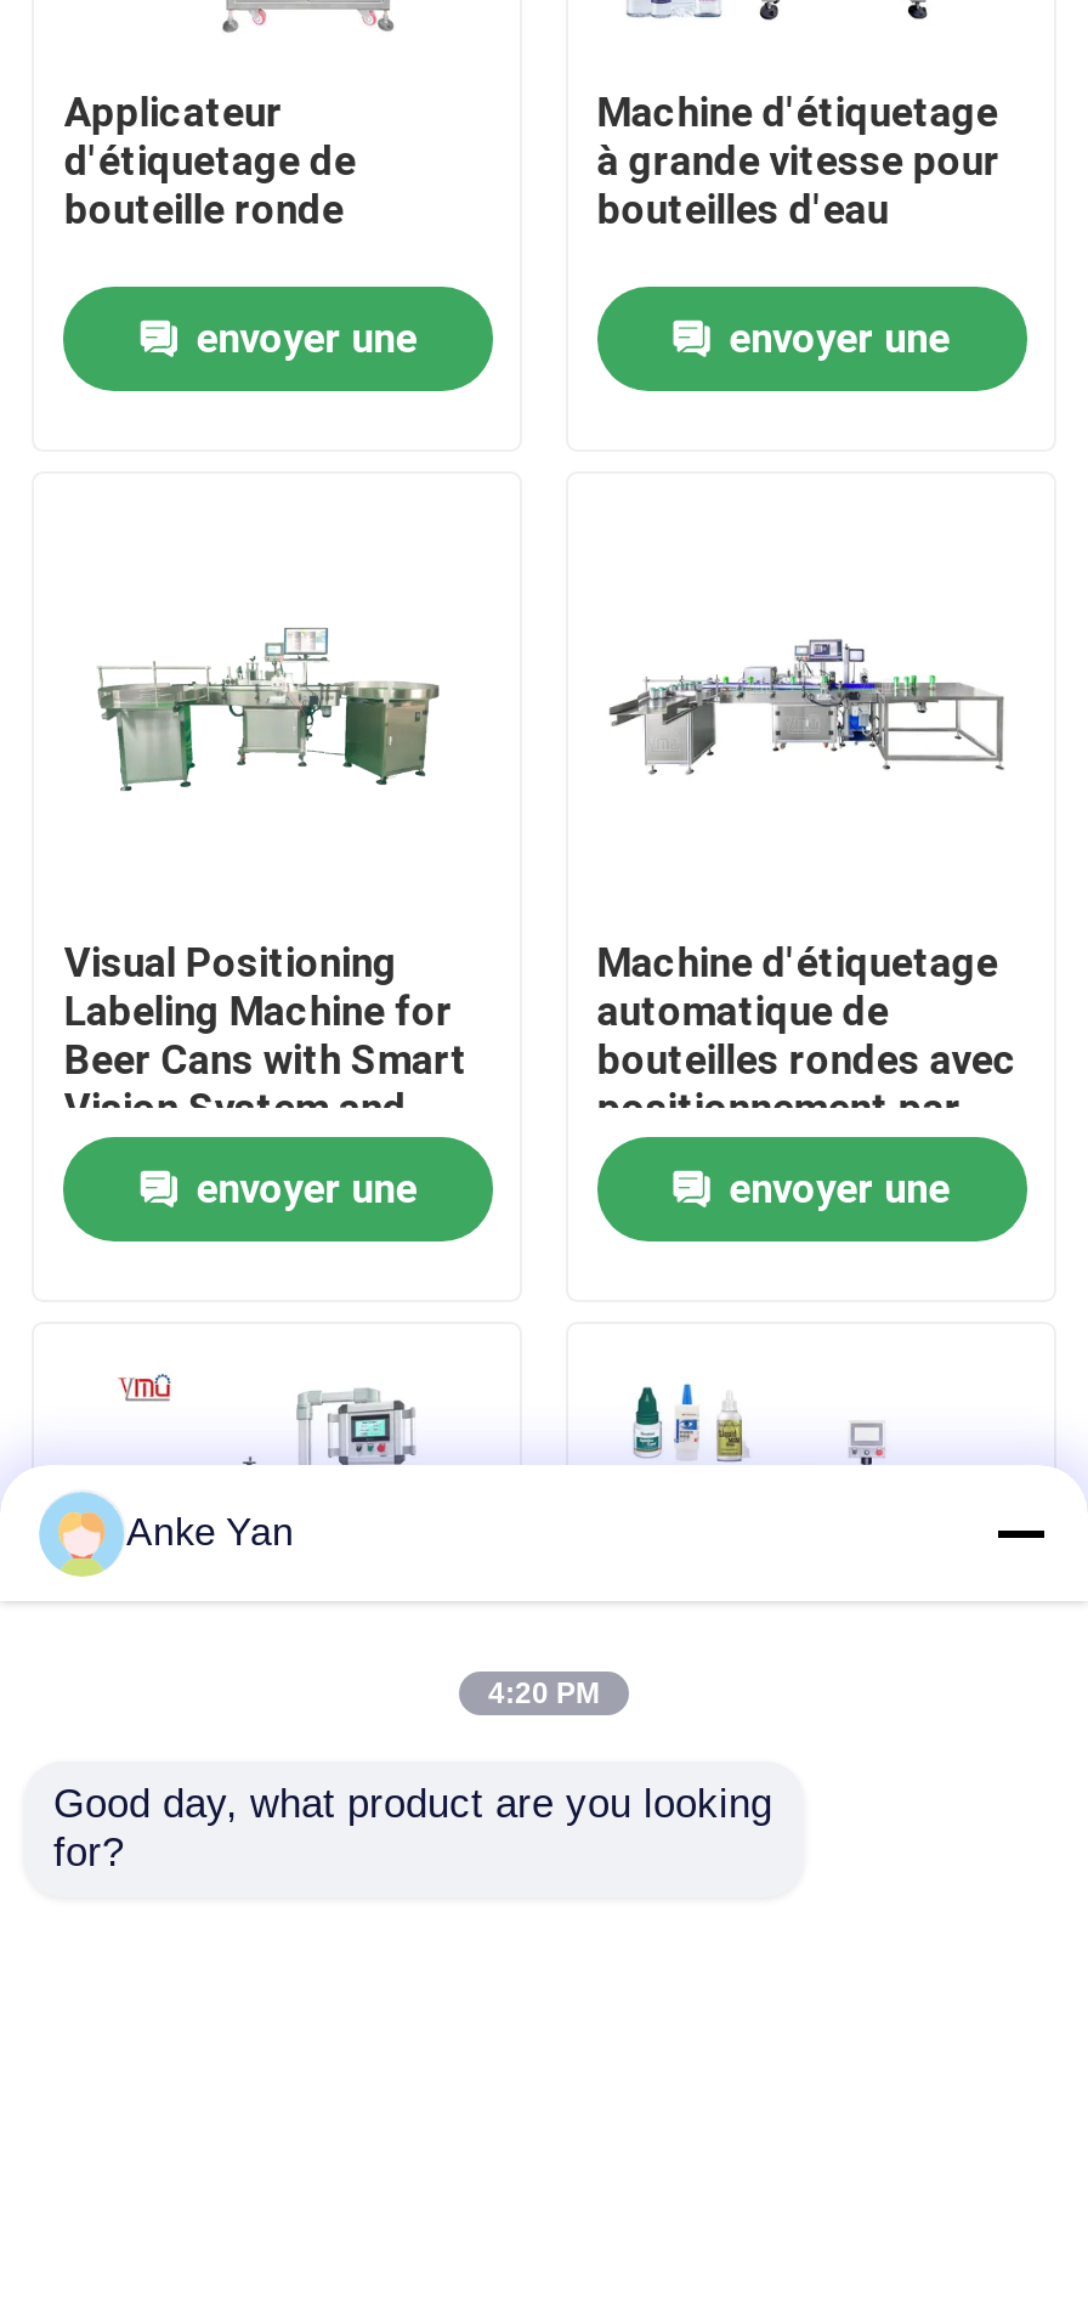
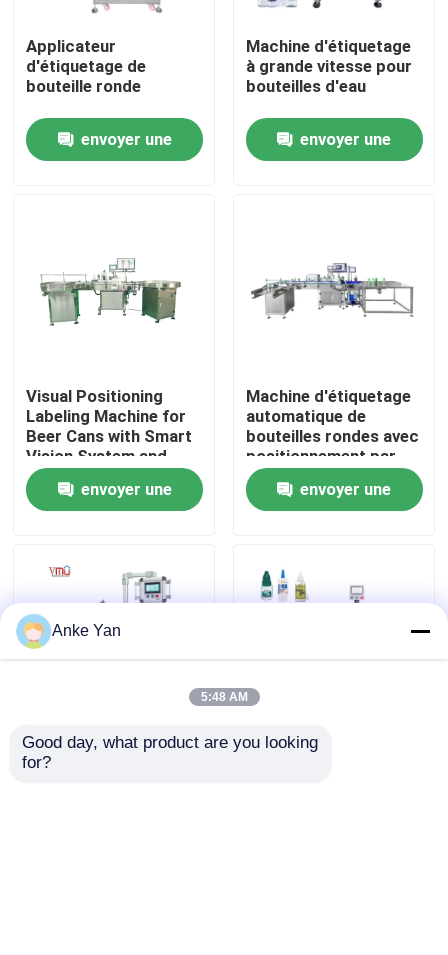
[488,1676,600,1710] 4:20 PM -> [200,690,247,704] 5:48 AM

